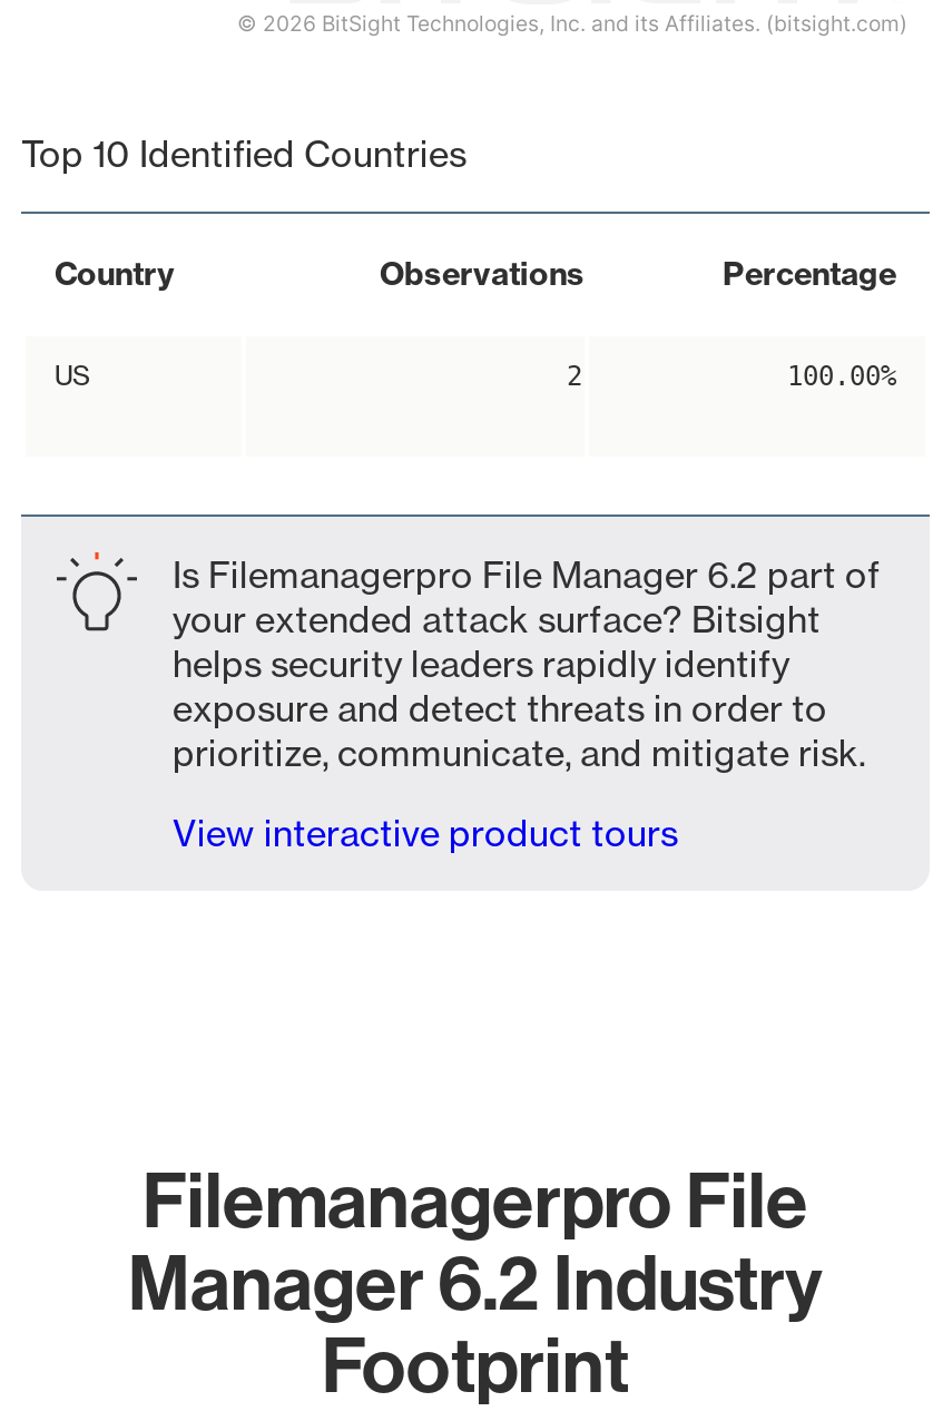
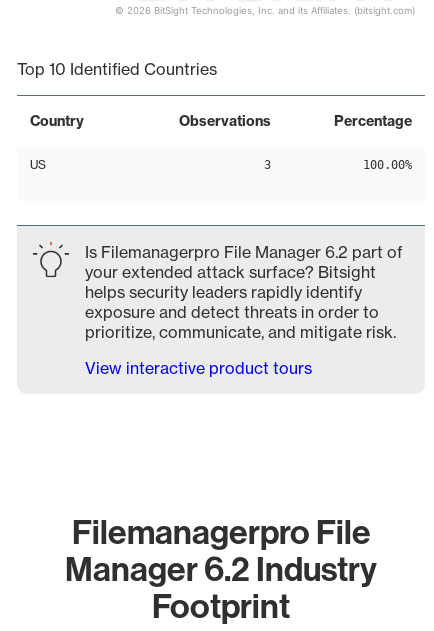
[567,361,582,392] 2 -> [264,158,271,172] 3

